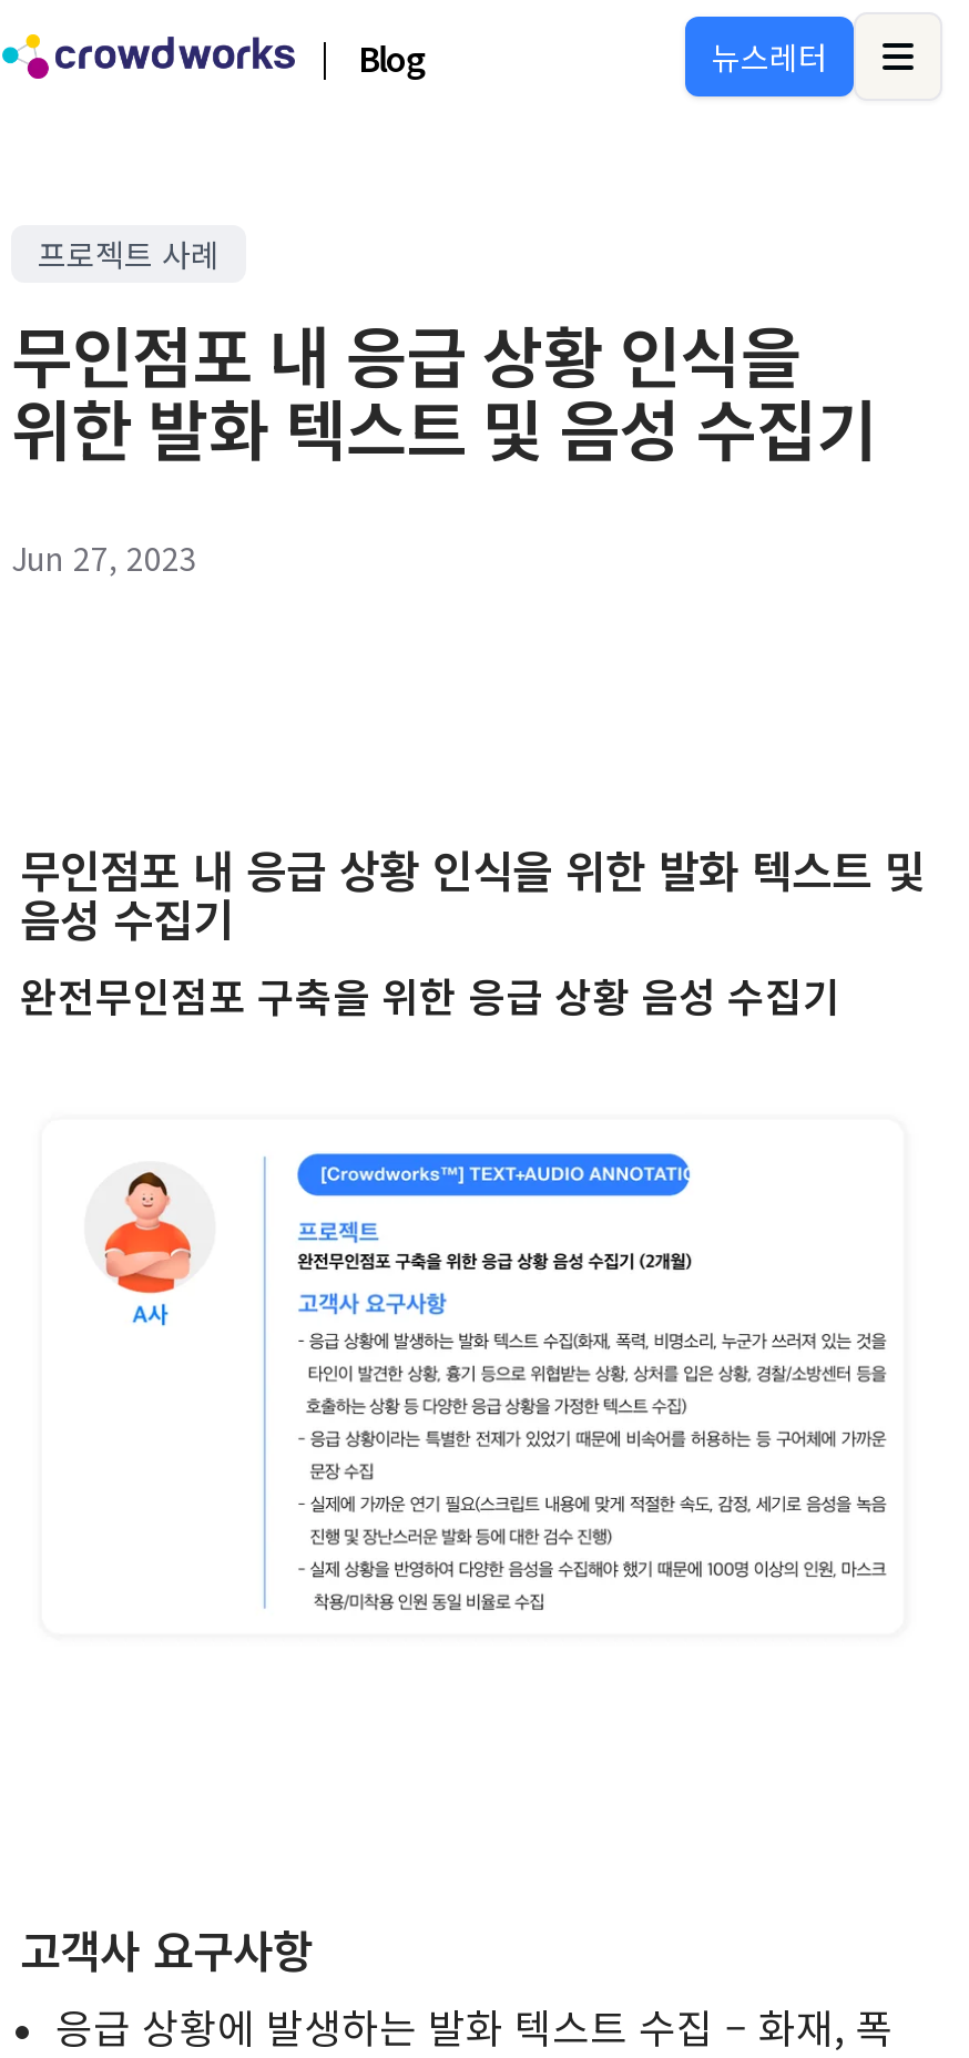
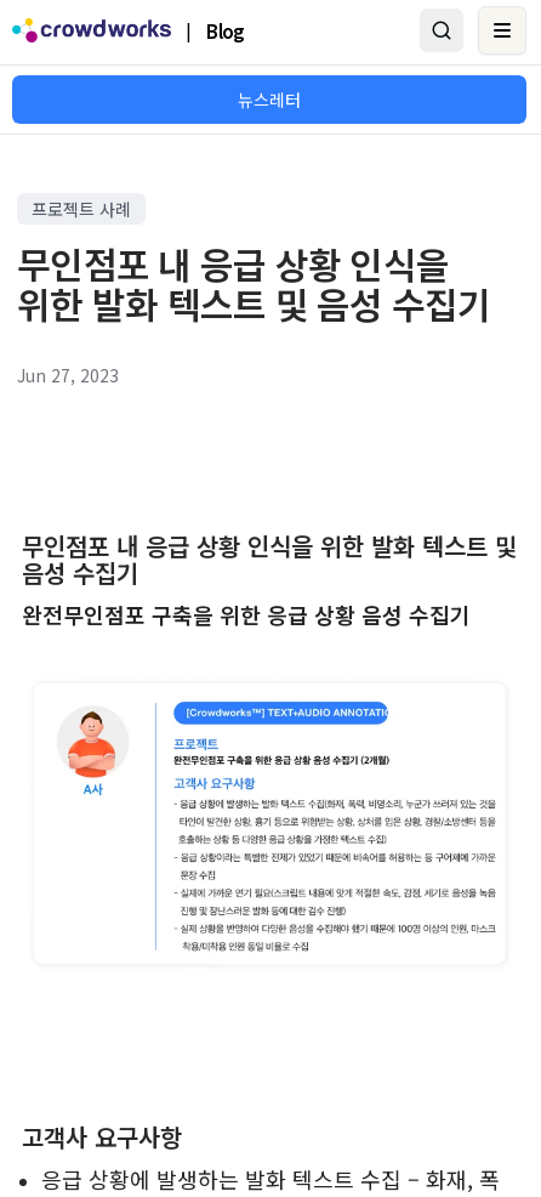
moved [712,34,827,79] -> [238,87,301,112]: 뉴스레터

